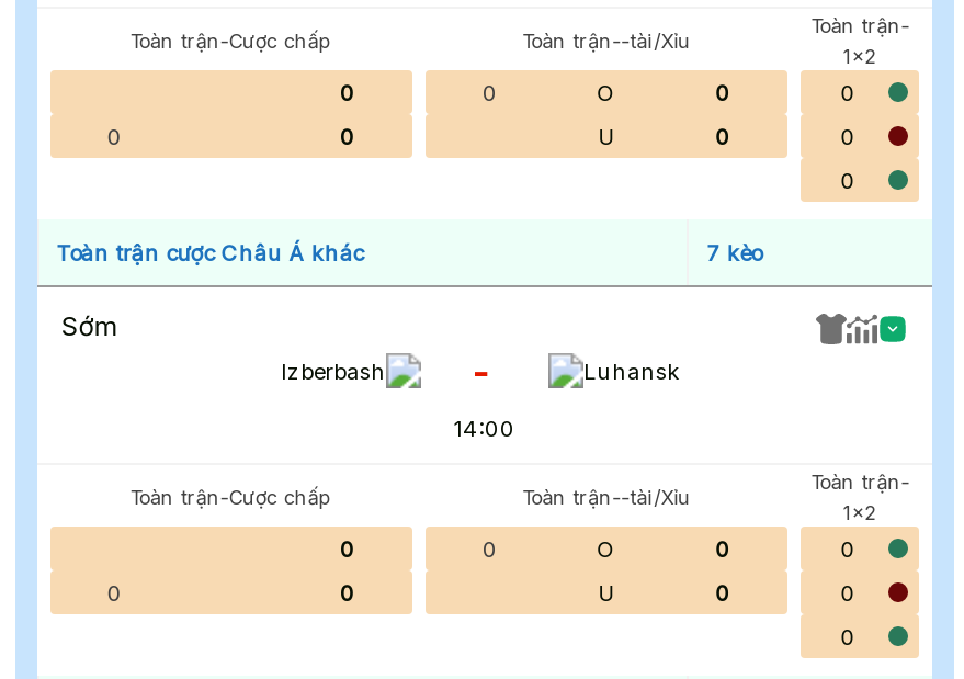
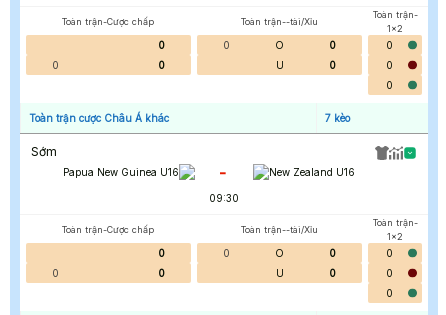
[281,358,386,385] Izberbash -> [63,166,179,178] Papua New Guinea U16
[583,358,680,385] Luhansk -> [269,166,355,178] New Zealand U16
[454,415,515,442] 14:00 -> [209,192,239,204] 09:30

